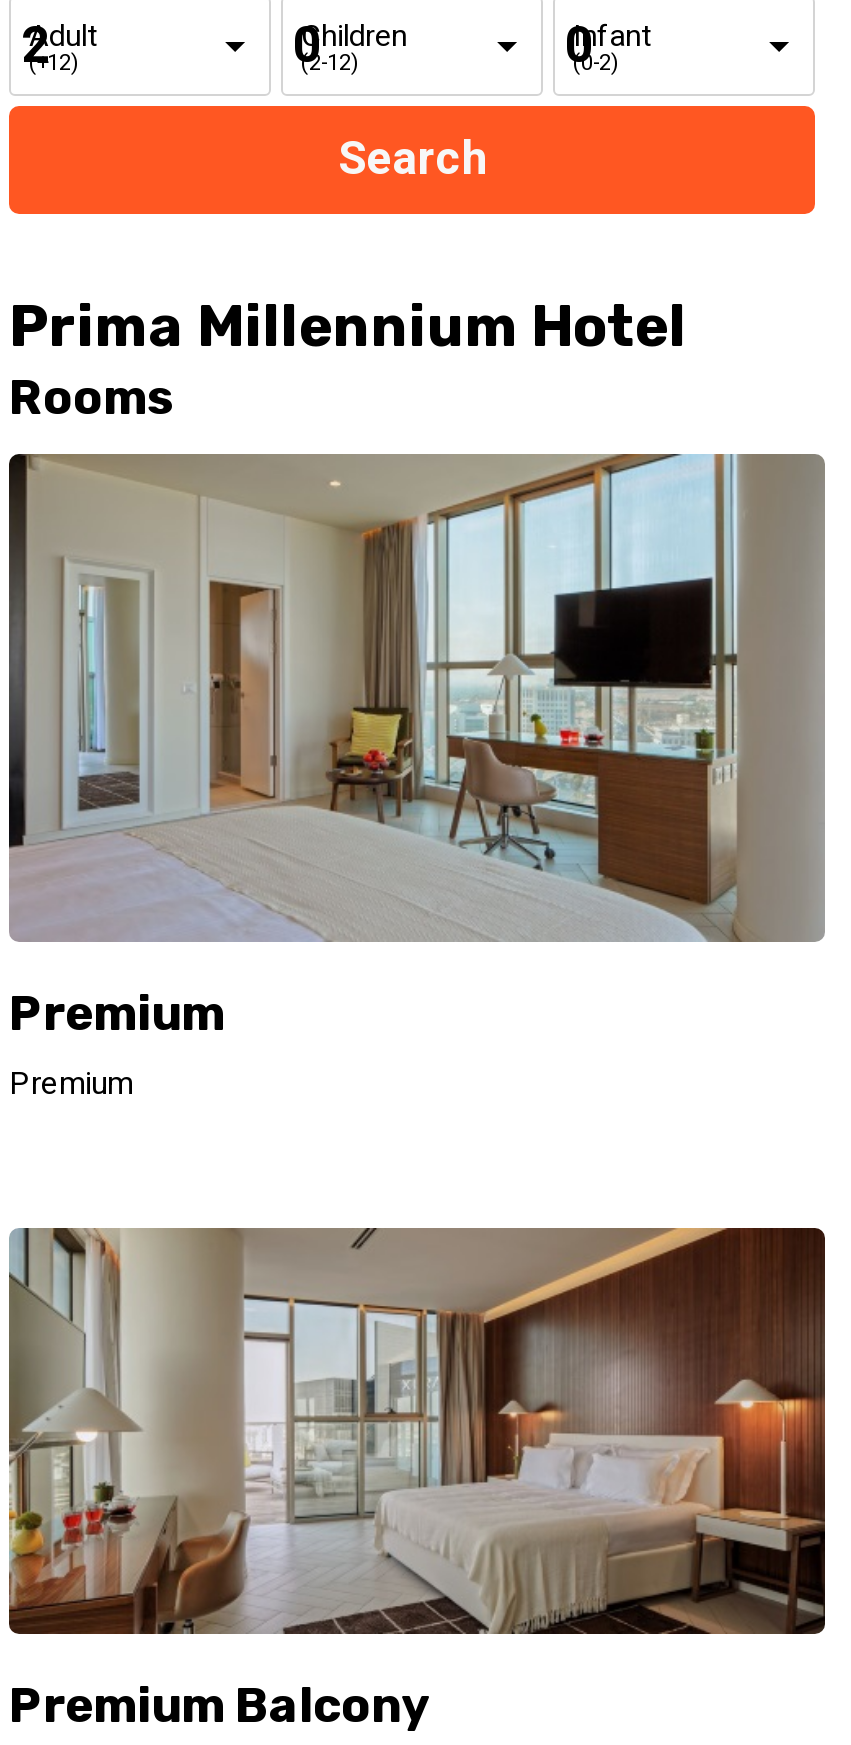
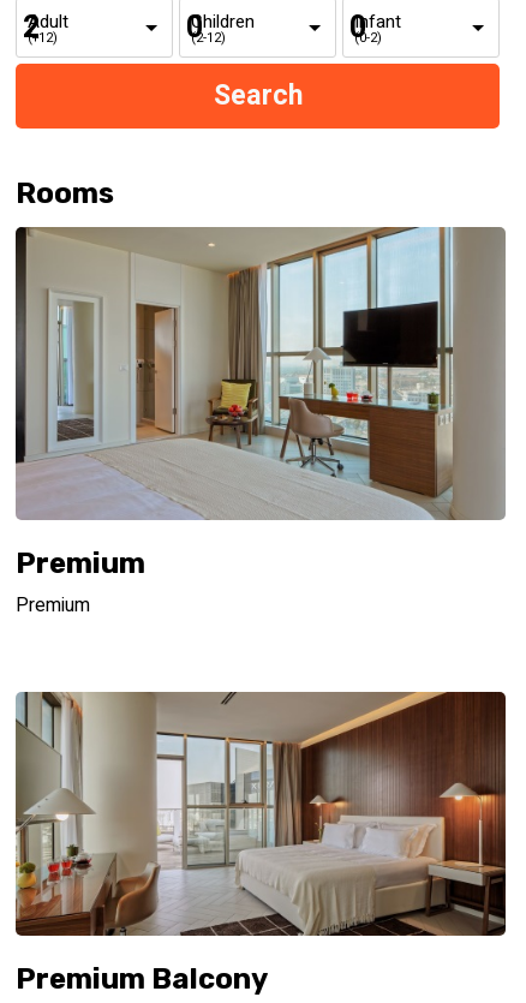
[9,293,687,361] Prima Millennium Hotel -> none

